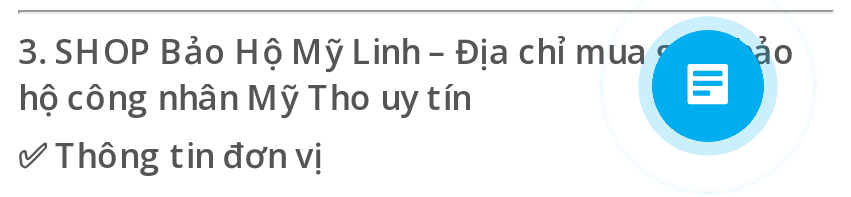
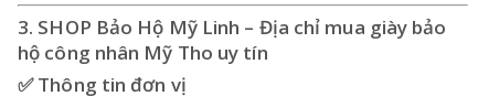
[638,80,778,156] [image] -> none

